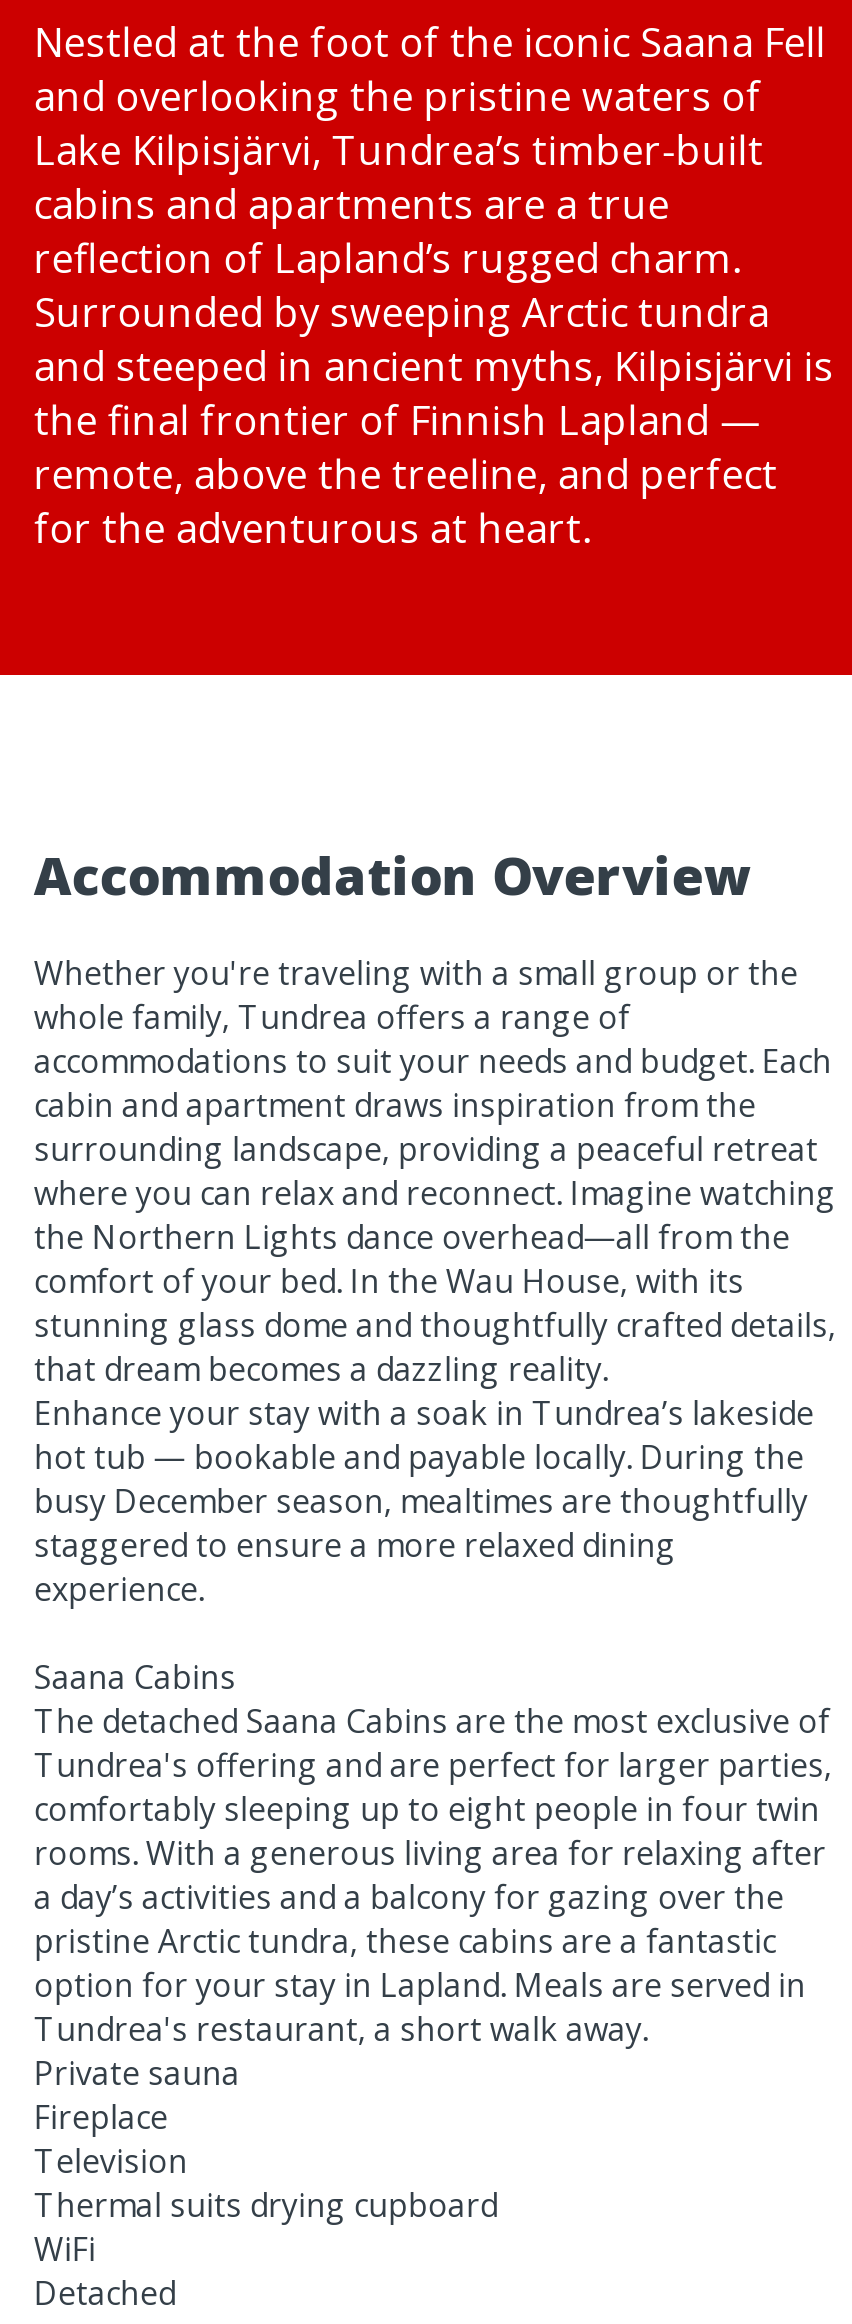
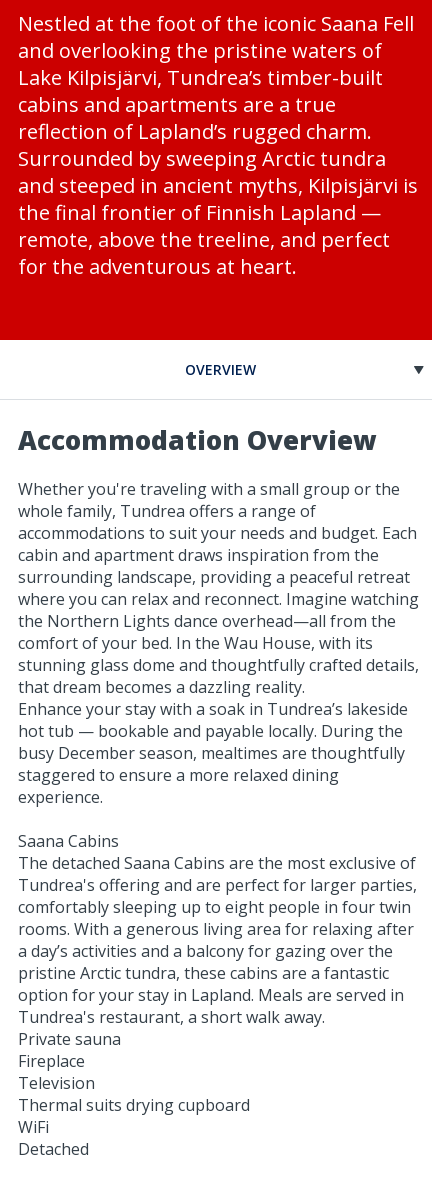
none -> [184,360,255,379] OVERVIEW

